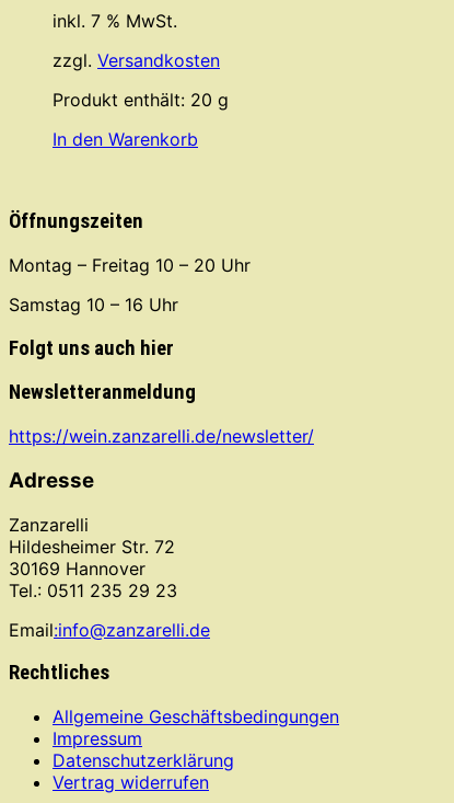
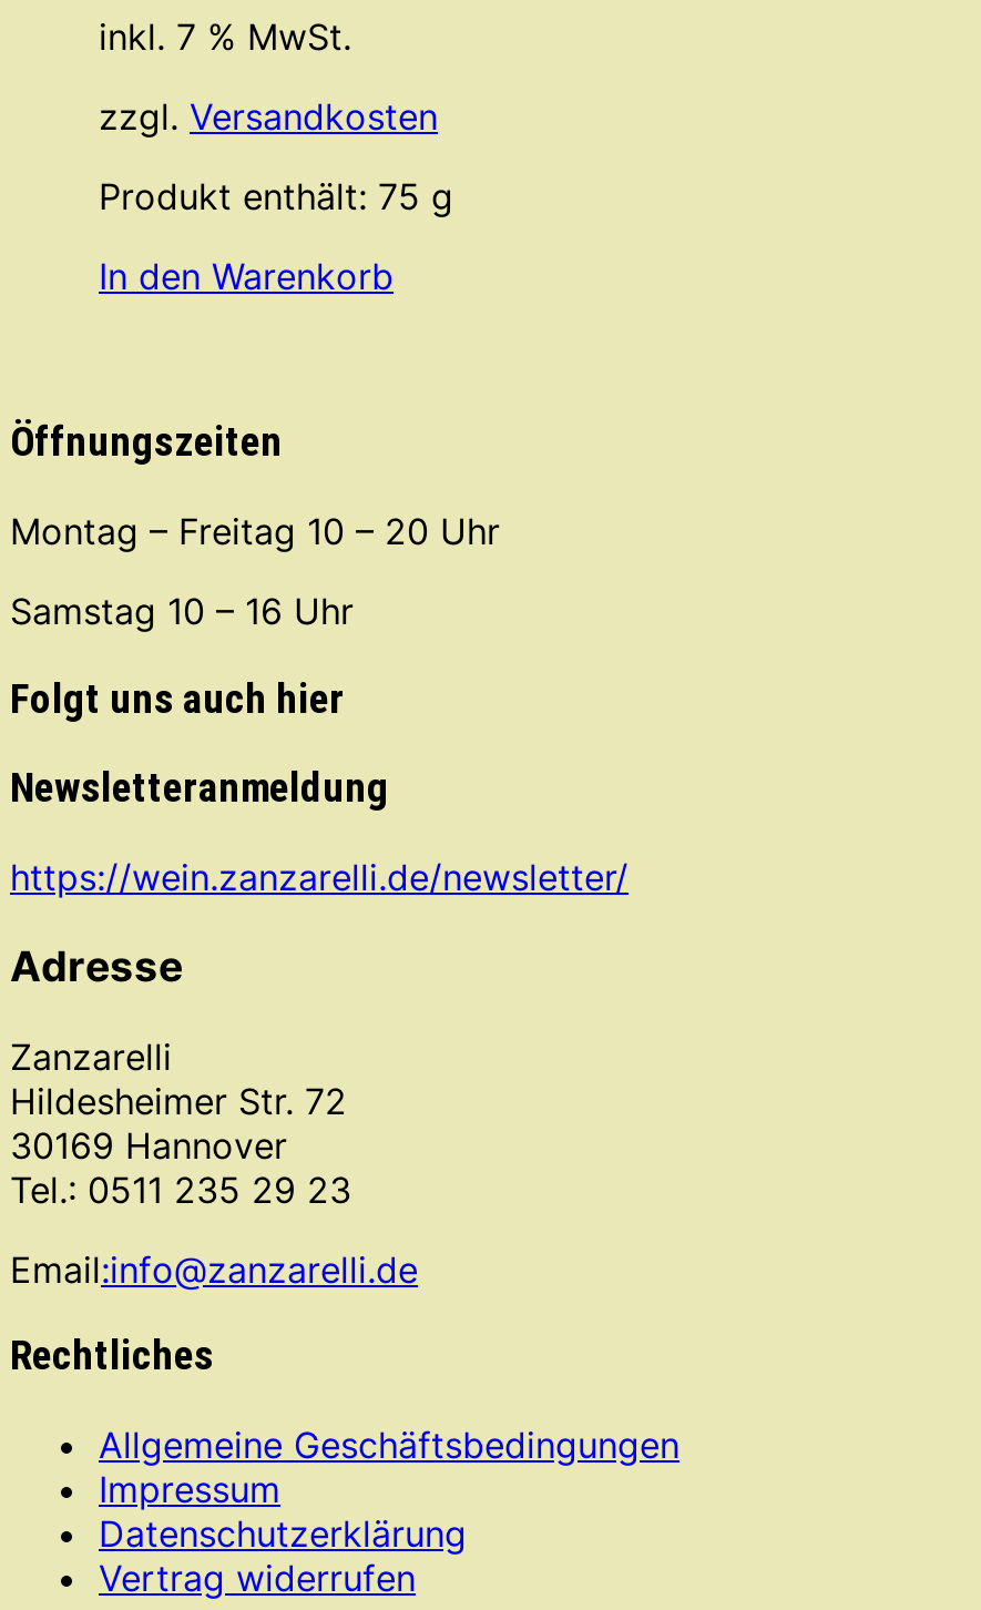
[53,88,229,110] Produkt enthält: 20 g -> [99,173,453,218] Produkt enthält: 75 g

